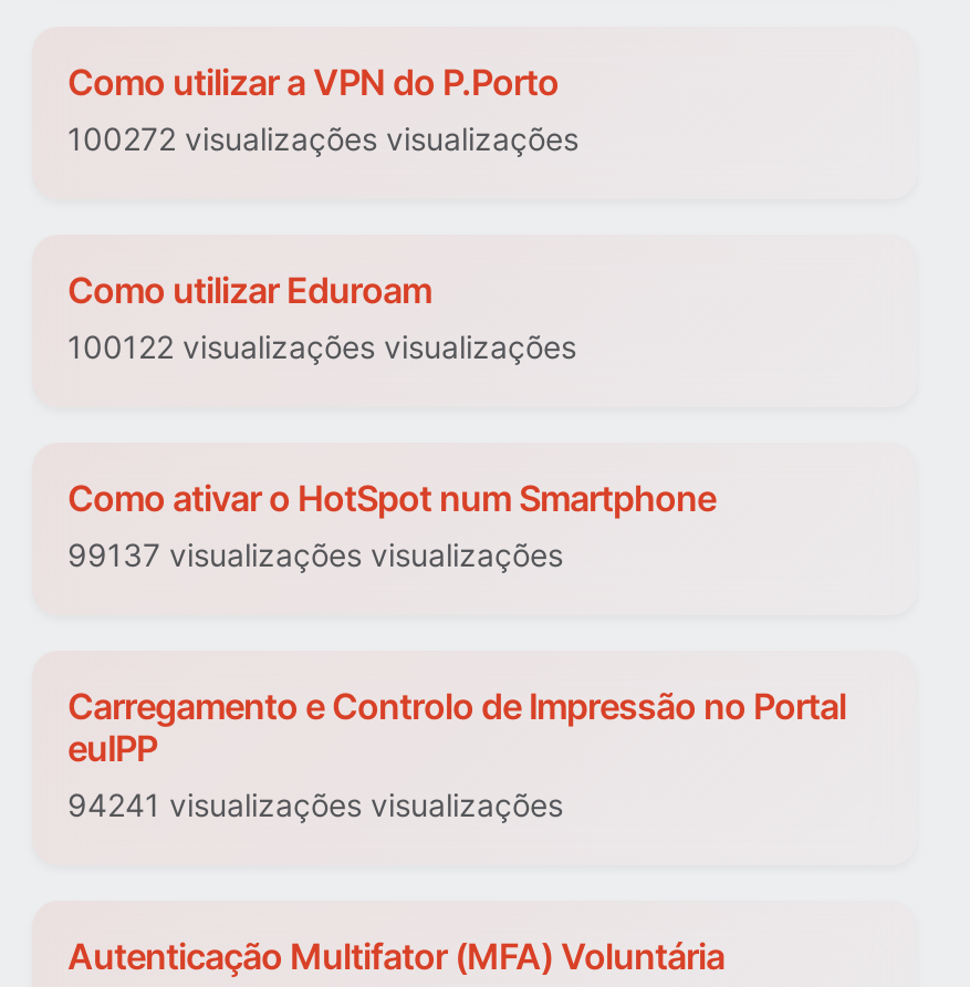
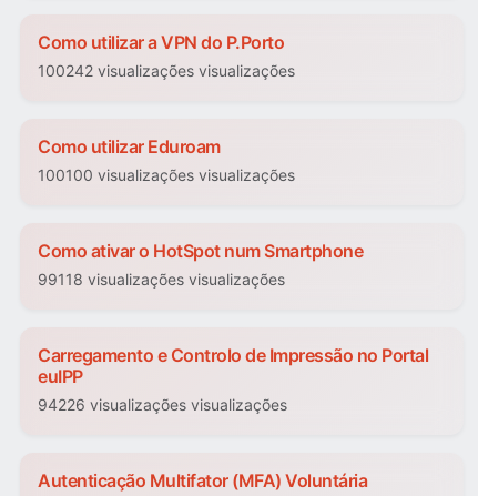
[67,121,578,158] 100272 visualizações visualizações -> [38,62,295,80] 100242 visualizações visualizações
[67,329,576,366] 100122 visualizações visualizações -> [38,166,295,185] 100100 visualizações visualizações
[67,537,563,574] 99137 visualizações visualizações -> [38,270,285,289] 99118 visualizações visualizações
[67,787,563,824] 94241 visualizações visualizações -> [38,396,287,414] 94226 visualizações visualizações

